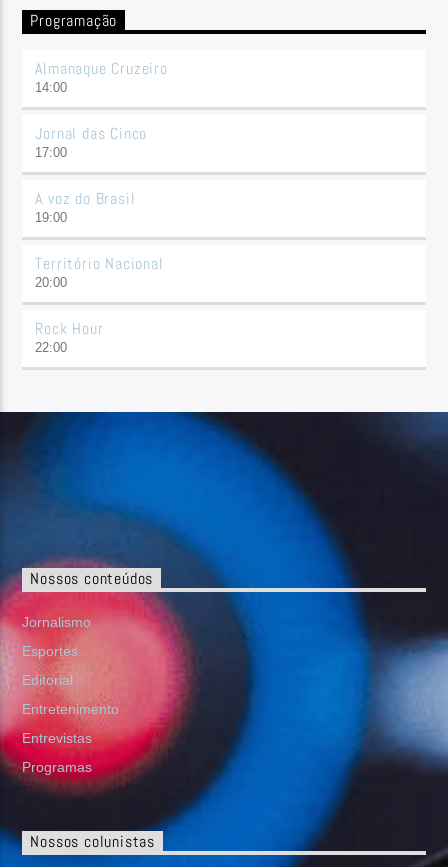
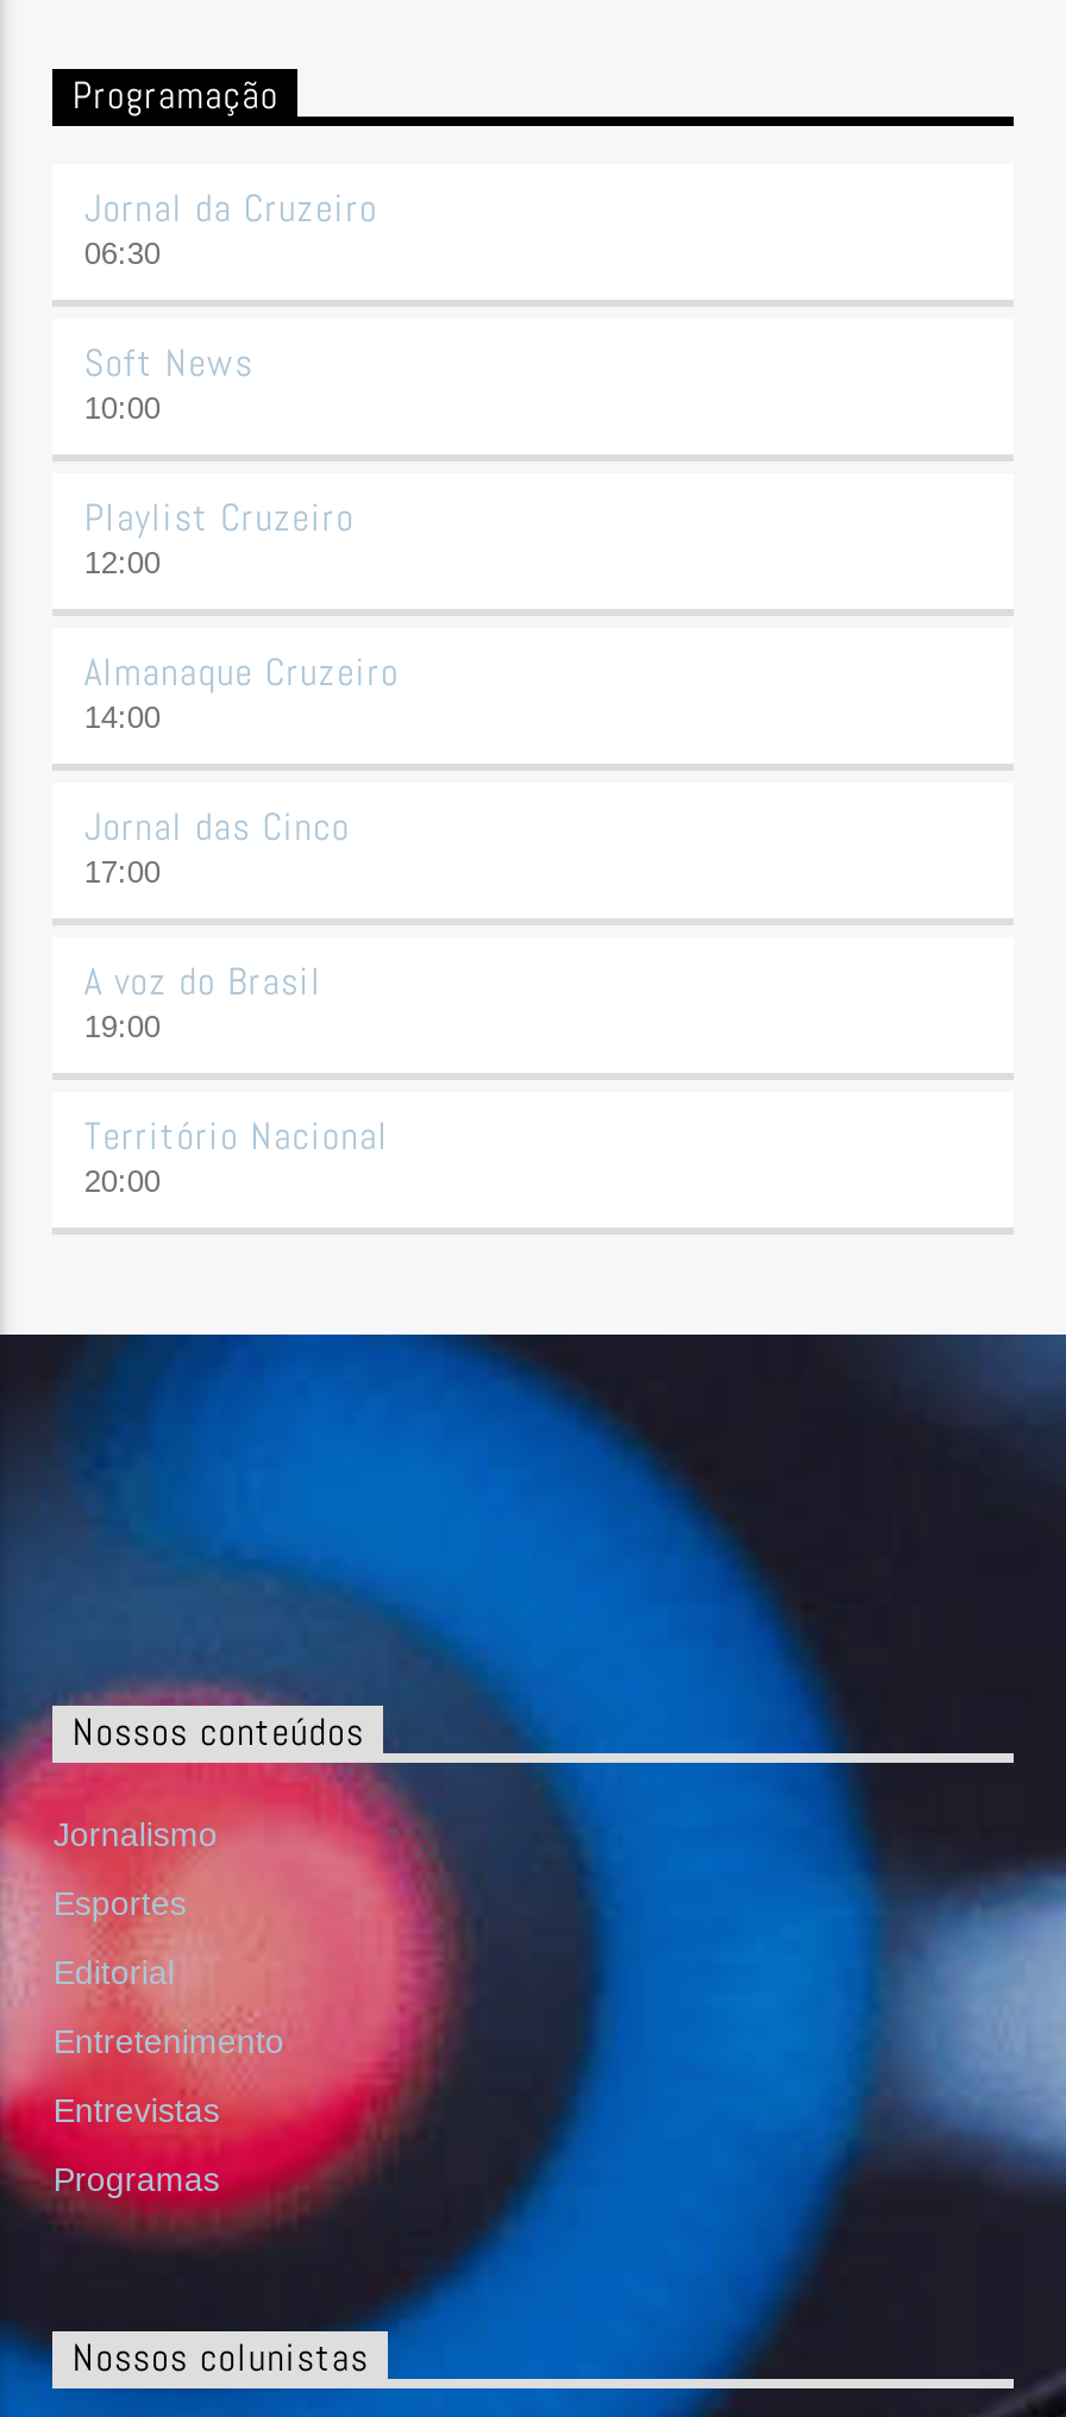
none -> [84,183,378,580] Jornal da Cruzeiro | 06:30 | Soft News | 10:00 | Playlist Cruzeiro | 12:00
moved [35,58,168,290] -> [84,647,399,1199]: Almanaque Cruzeiro | 14:00 | Jornal das Cinco | 17:00 | A voz do Brasil | 19:00 | Território Nacional | 20:00
[35,318,104,355] Rock Hour | 22:00 -> none

